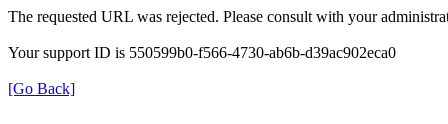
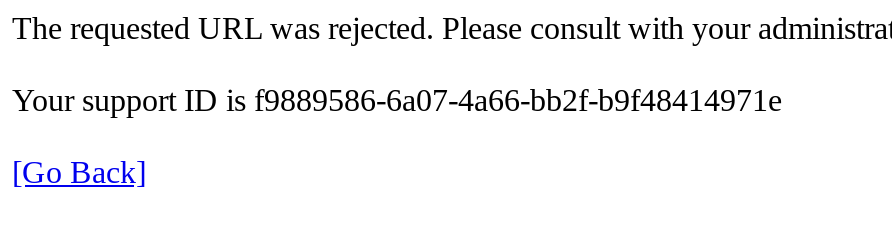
[8,44,396,61] Your support ID is 550599b0-f566-4730-ab6b-d39ac902eca0 -> [12,83,782,117] Your support ID is f9889586-6a07-4a66-bb2f-b9f48414971e

